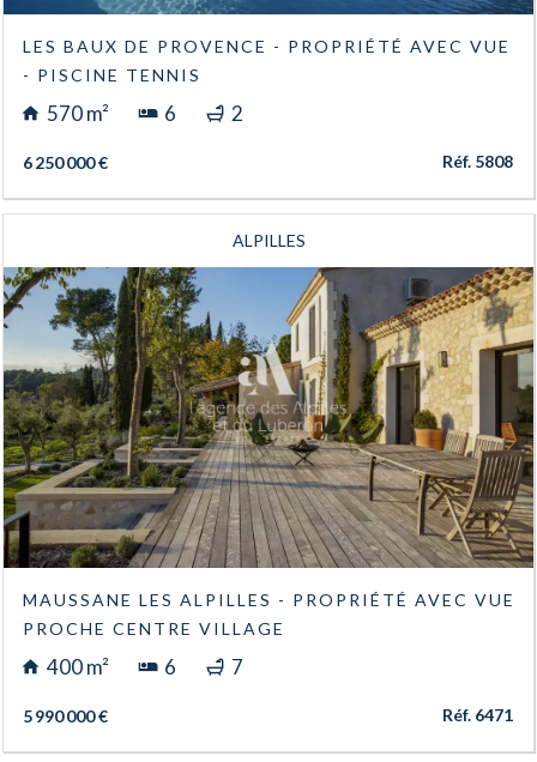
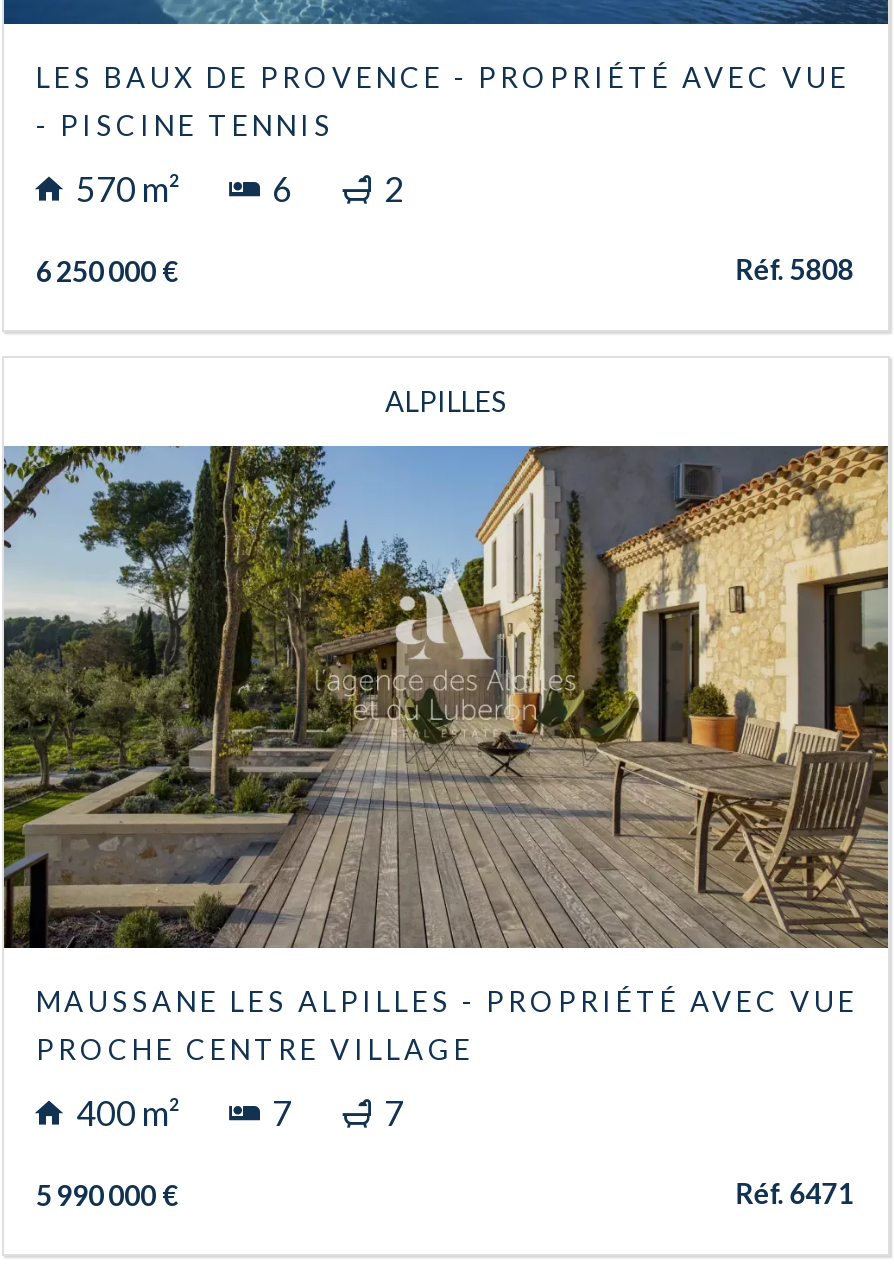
[164,654,176,679] 6 -> [272,1091,292,1133] 7

